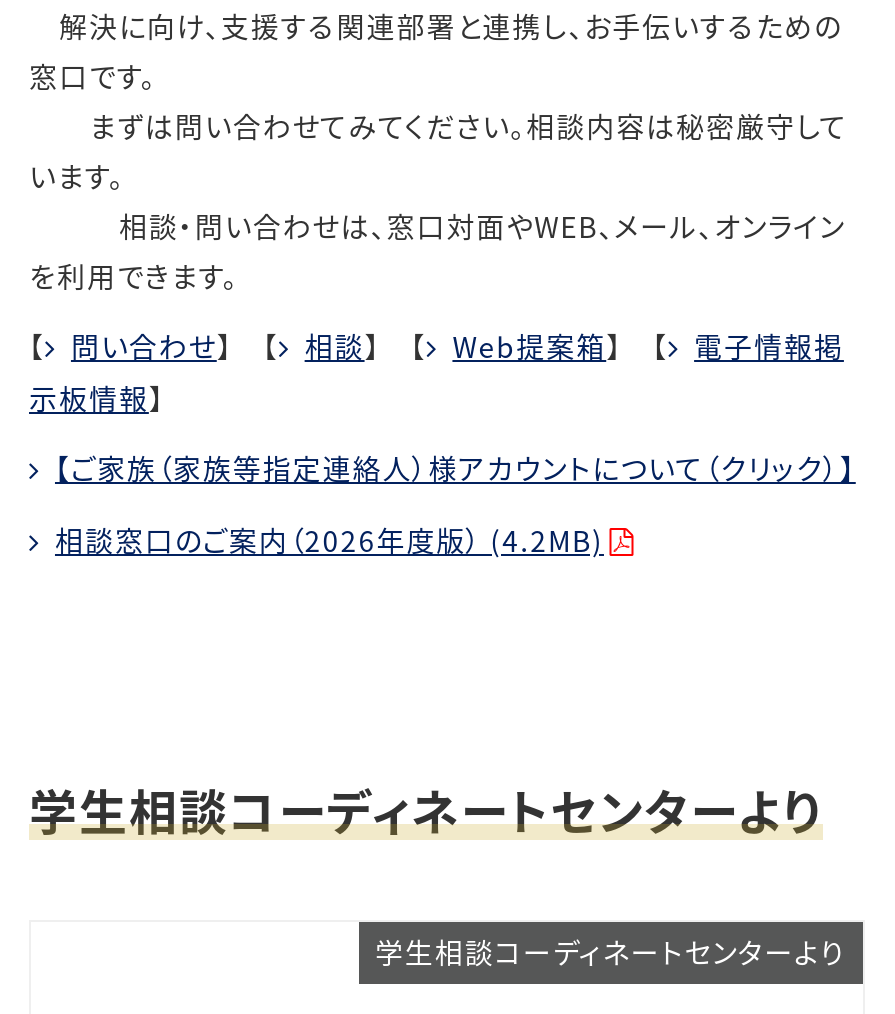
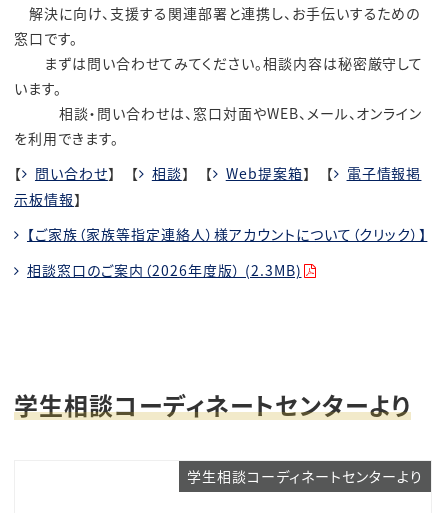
[55,520,604,560] 相談窓口のご案内（2026年度版） (4.2MB) -> [27,260,301,280] 相談窓口のご案内（2026年度版） (2.3MB)

